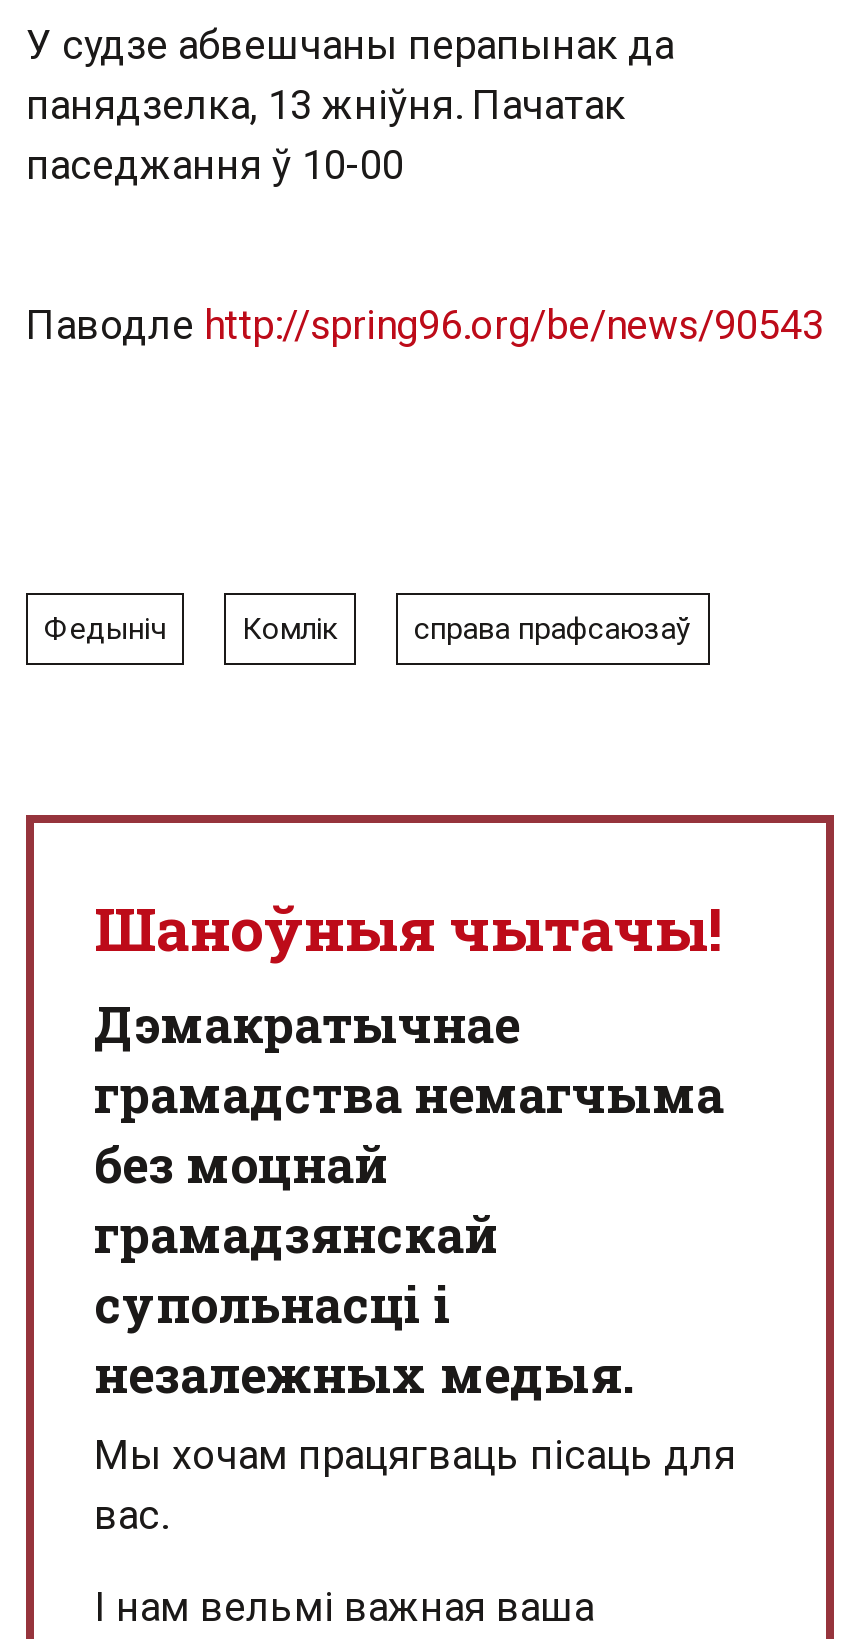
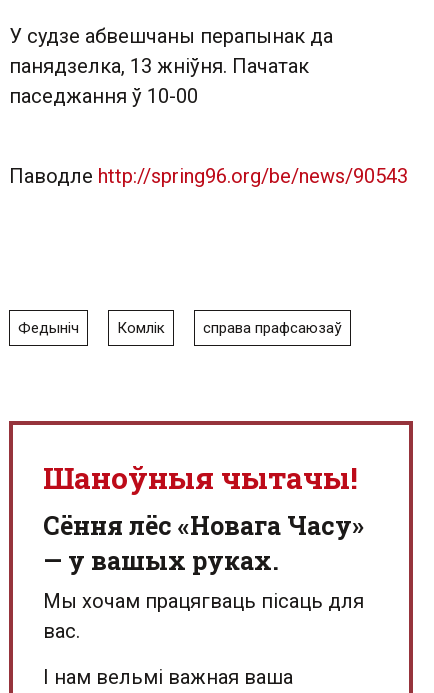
[94,991,724,1407] Дэмакратычнае | грамадства немагчыма | без моцнай | грамадзянскай | супольнасці і | незалежных медыя. -> [43,509,364,577] Сёння лёс «Новага Часу» | — у вашых руках.

